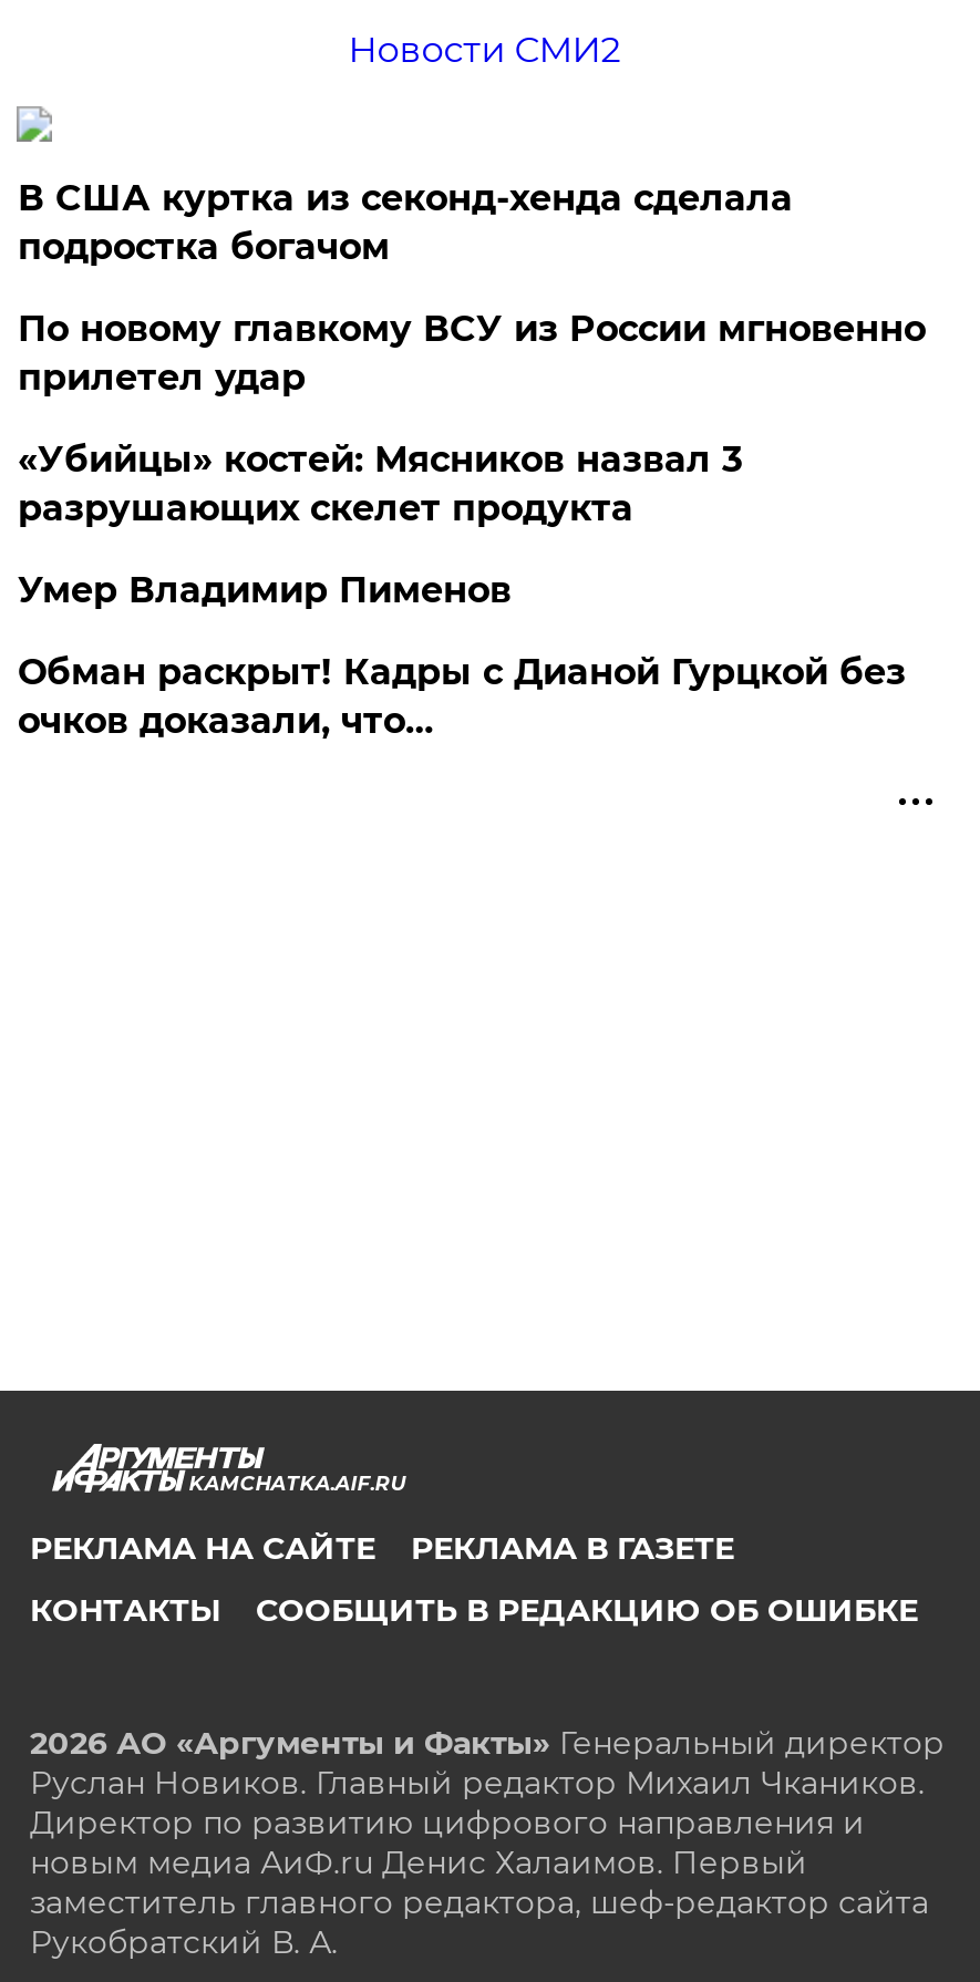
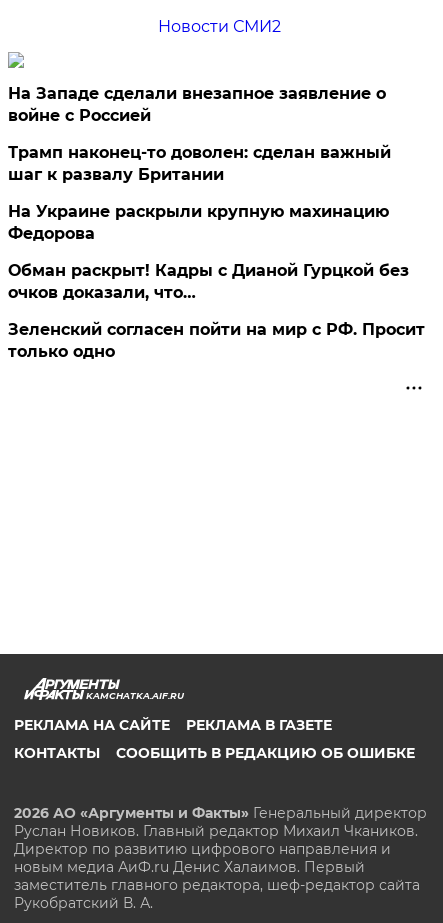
[17,177,926,611] В США куртка из секонд-хенда сделала | подростка богачом | По новому главкому ВСУ из России мгновенно | прилетел удар | «Убийцы» костей: Мясников назвал 3 | разрушающих скелет продукта | Умер Владимир Пименов -> [8,84,391,243] На Западе сделали внезапное заявление о | войне с Россией | Трамп наконец-то доволен: сделан важный | шаг к развалу Британии | На Украине раскрыли крупную махинацию | Федорова
moved [17,651,906,742] -> [8,261,409,302]: Обман раскрыт! Кадры с Дианой Гурцкой без | очков доказали, что…
none -> [8,320,425,361] Зеленский согласен пойти на мир с РФ. Просит | только одно

